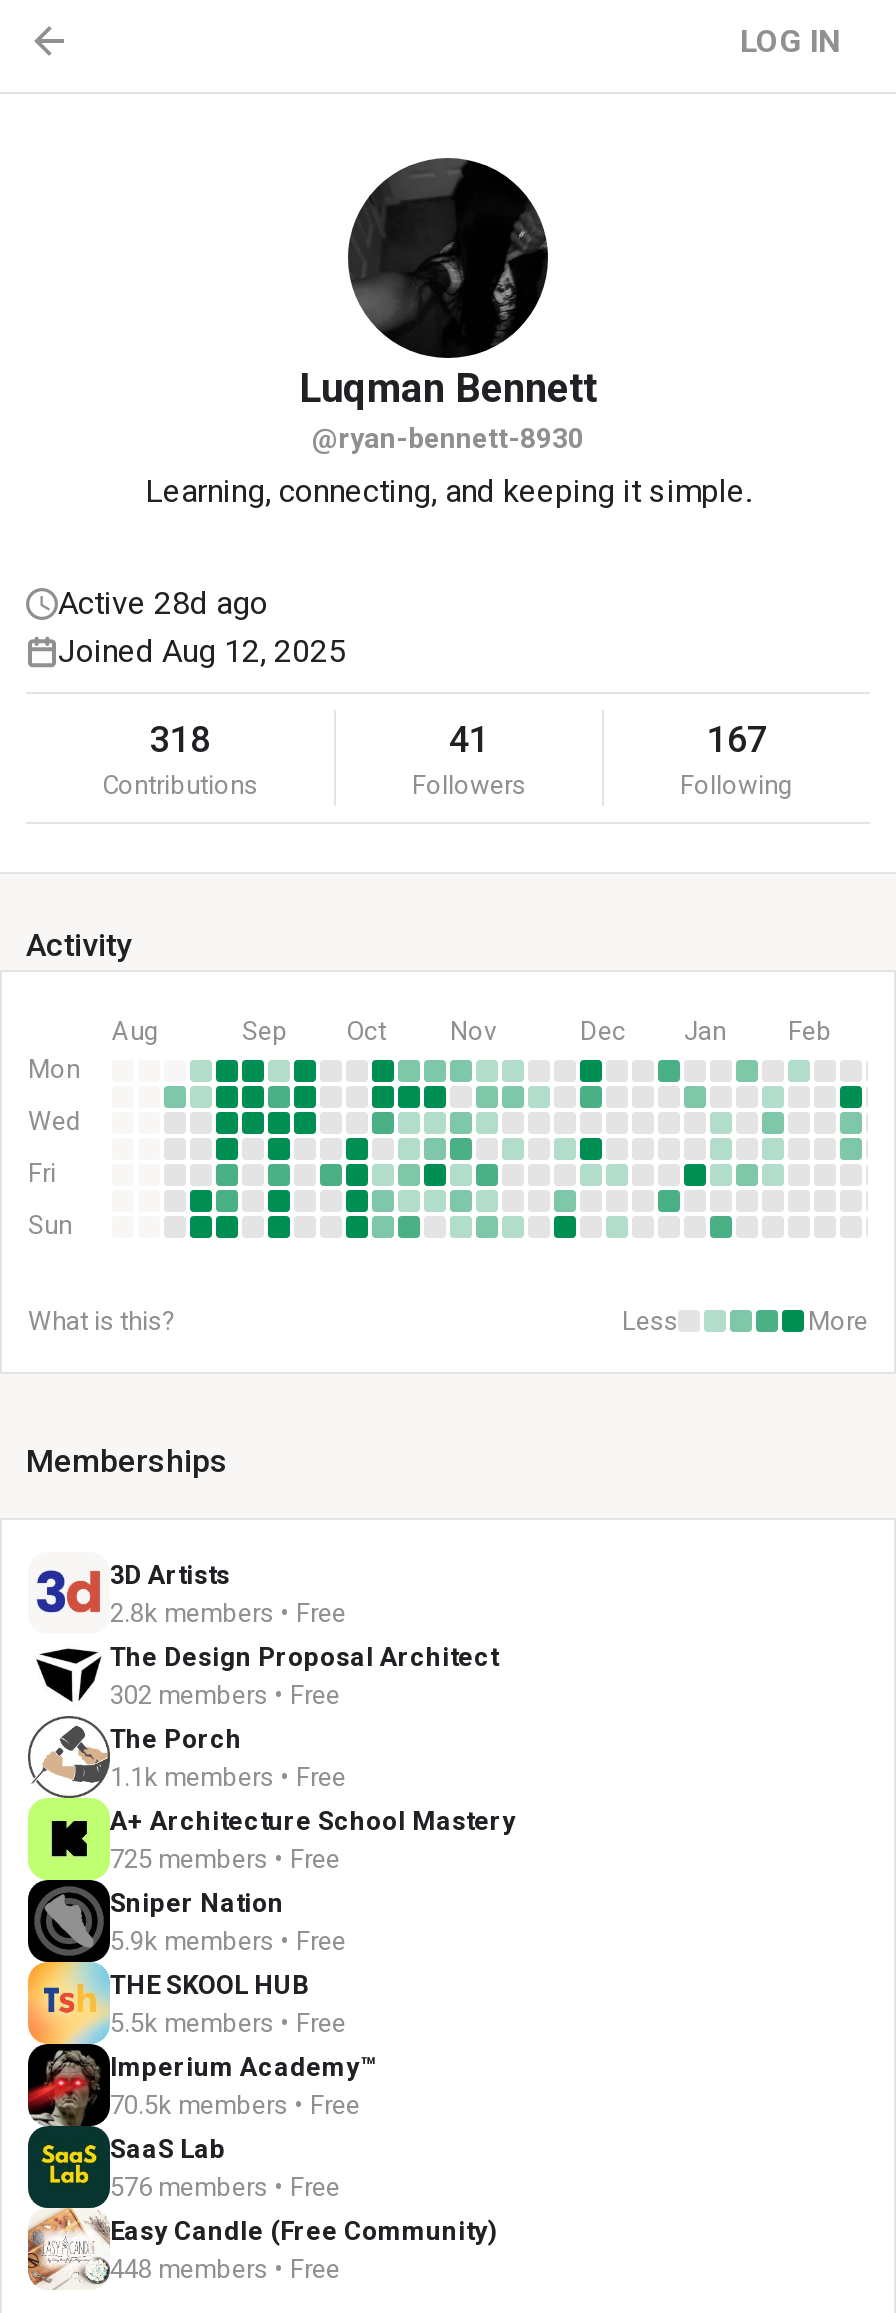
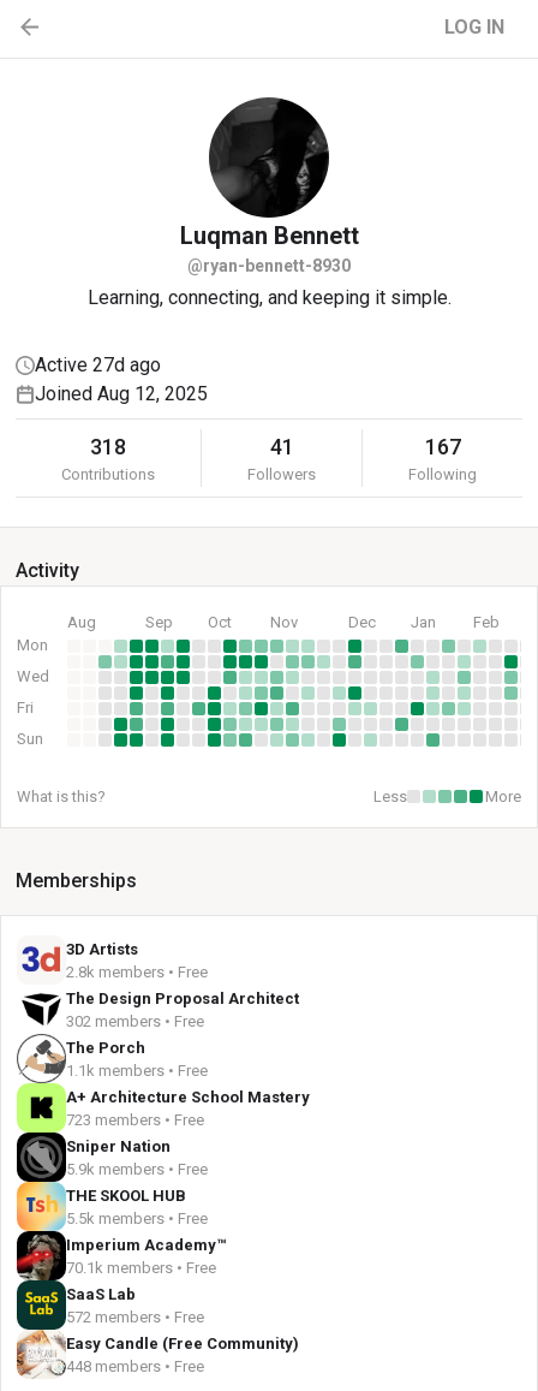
[58,584,268,622] Active 28d ago -> [35,353,161,376] Active 27d ago
[110,1844,340,1874] 725 members • Free -> [66,1111,204,1129] 723 members • Free
[110,2090,360,2120] 70.5k members • Free -> [66,1259,216,1277] 70.1k members • Free
[110,2172,340,2202] 576 members • Free -> [66,1308,204,1326] 572 members • Free

